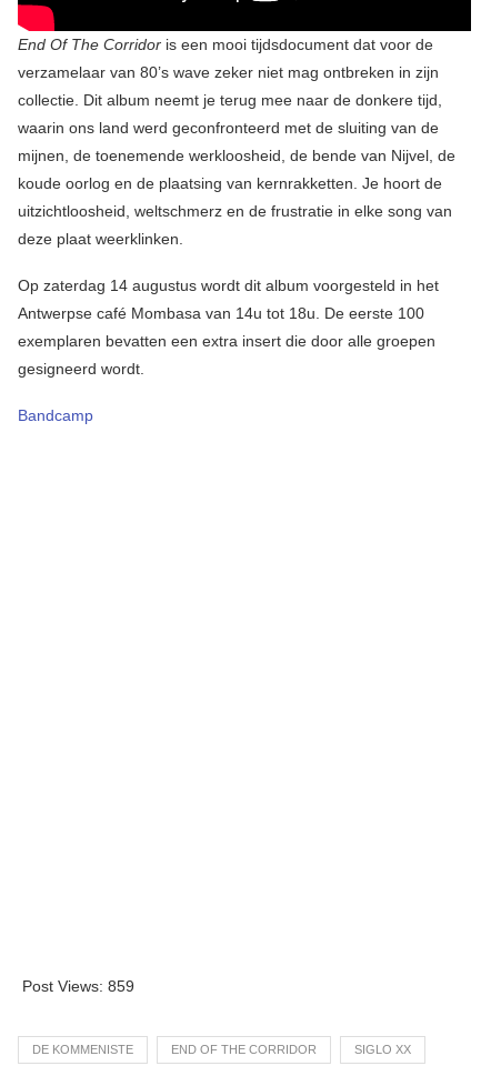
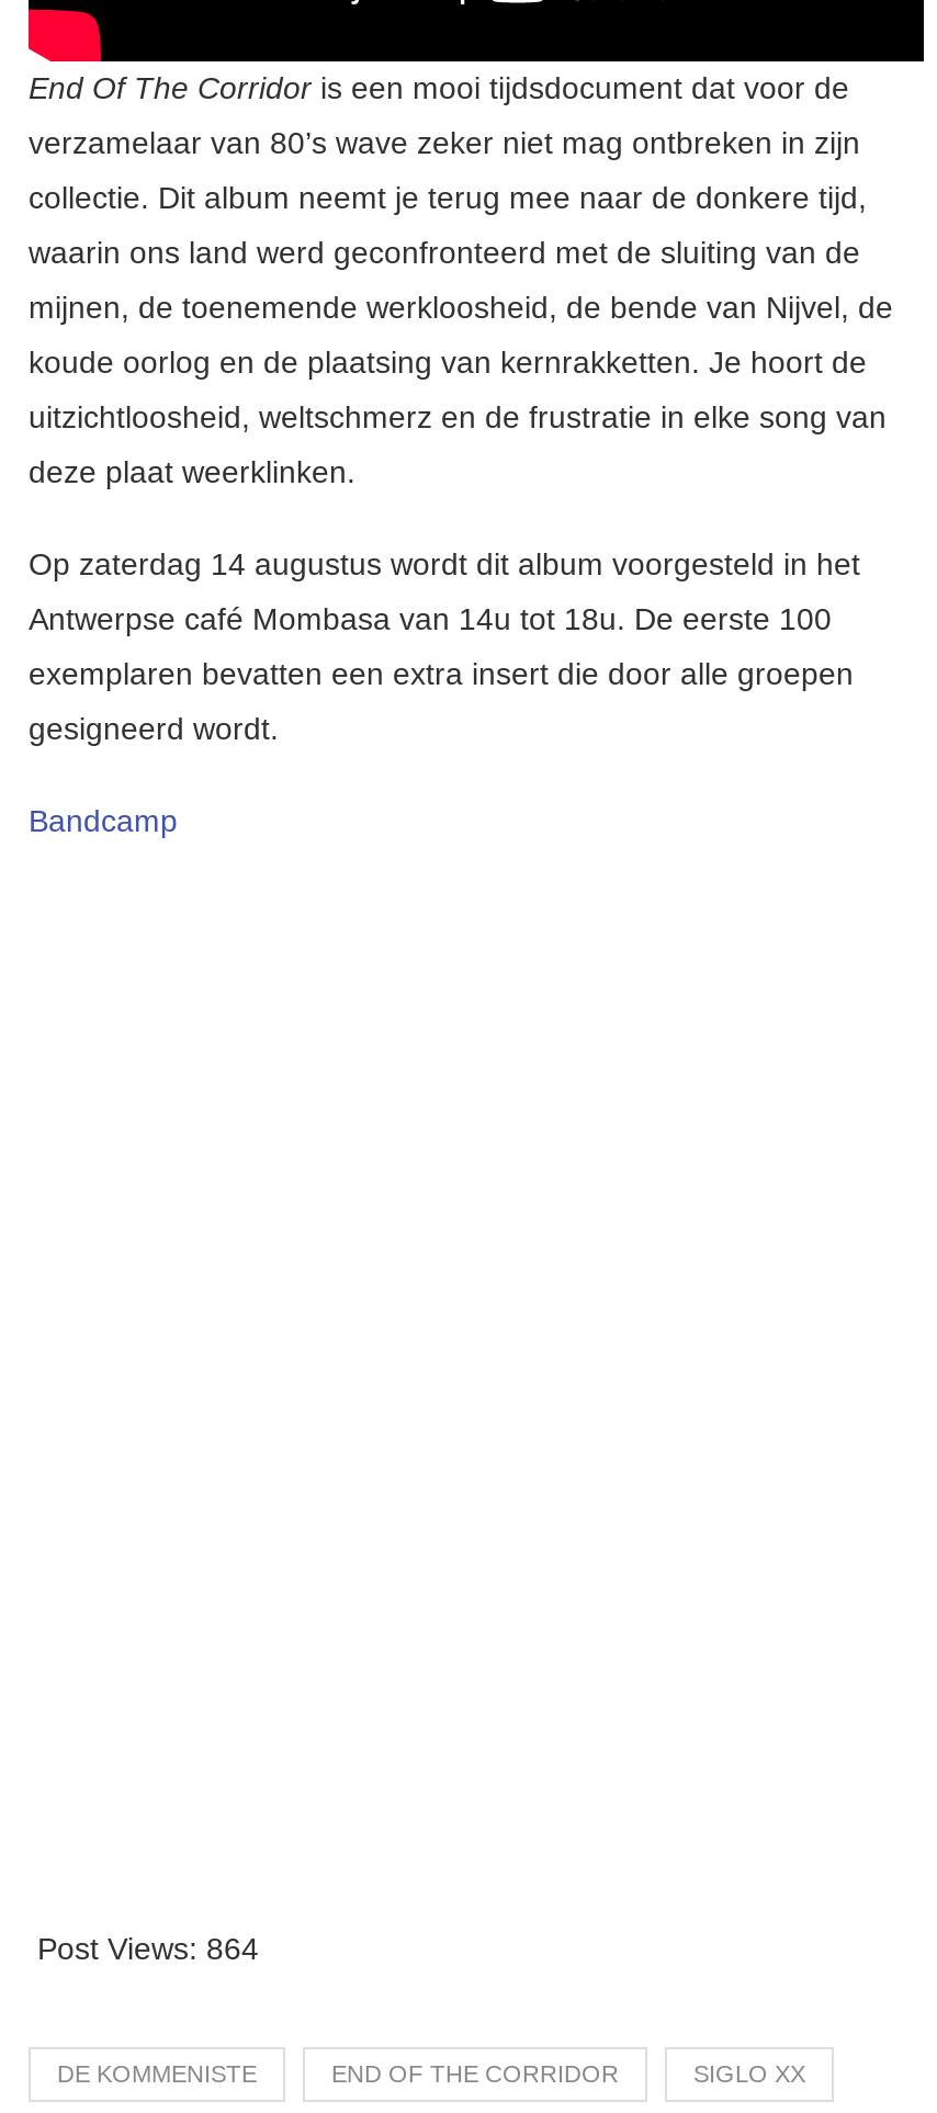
[22,977,134,995] Post Views: 859 -> [37,1931,259,1966] Post Views: 864

